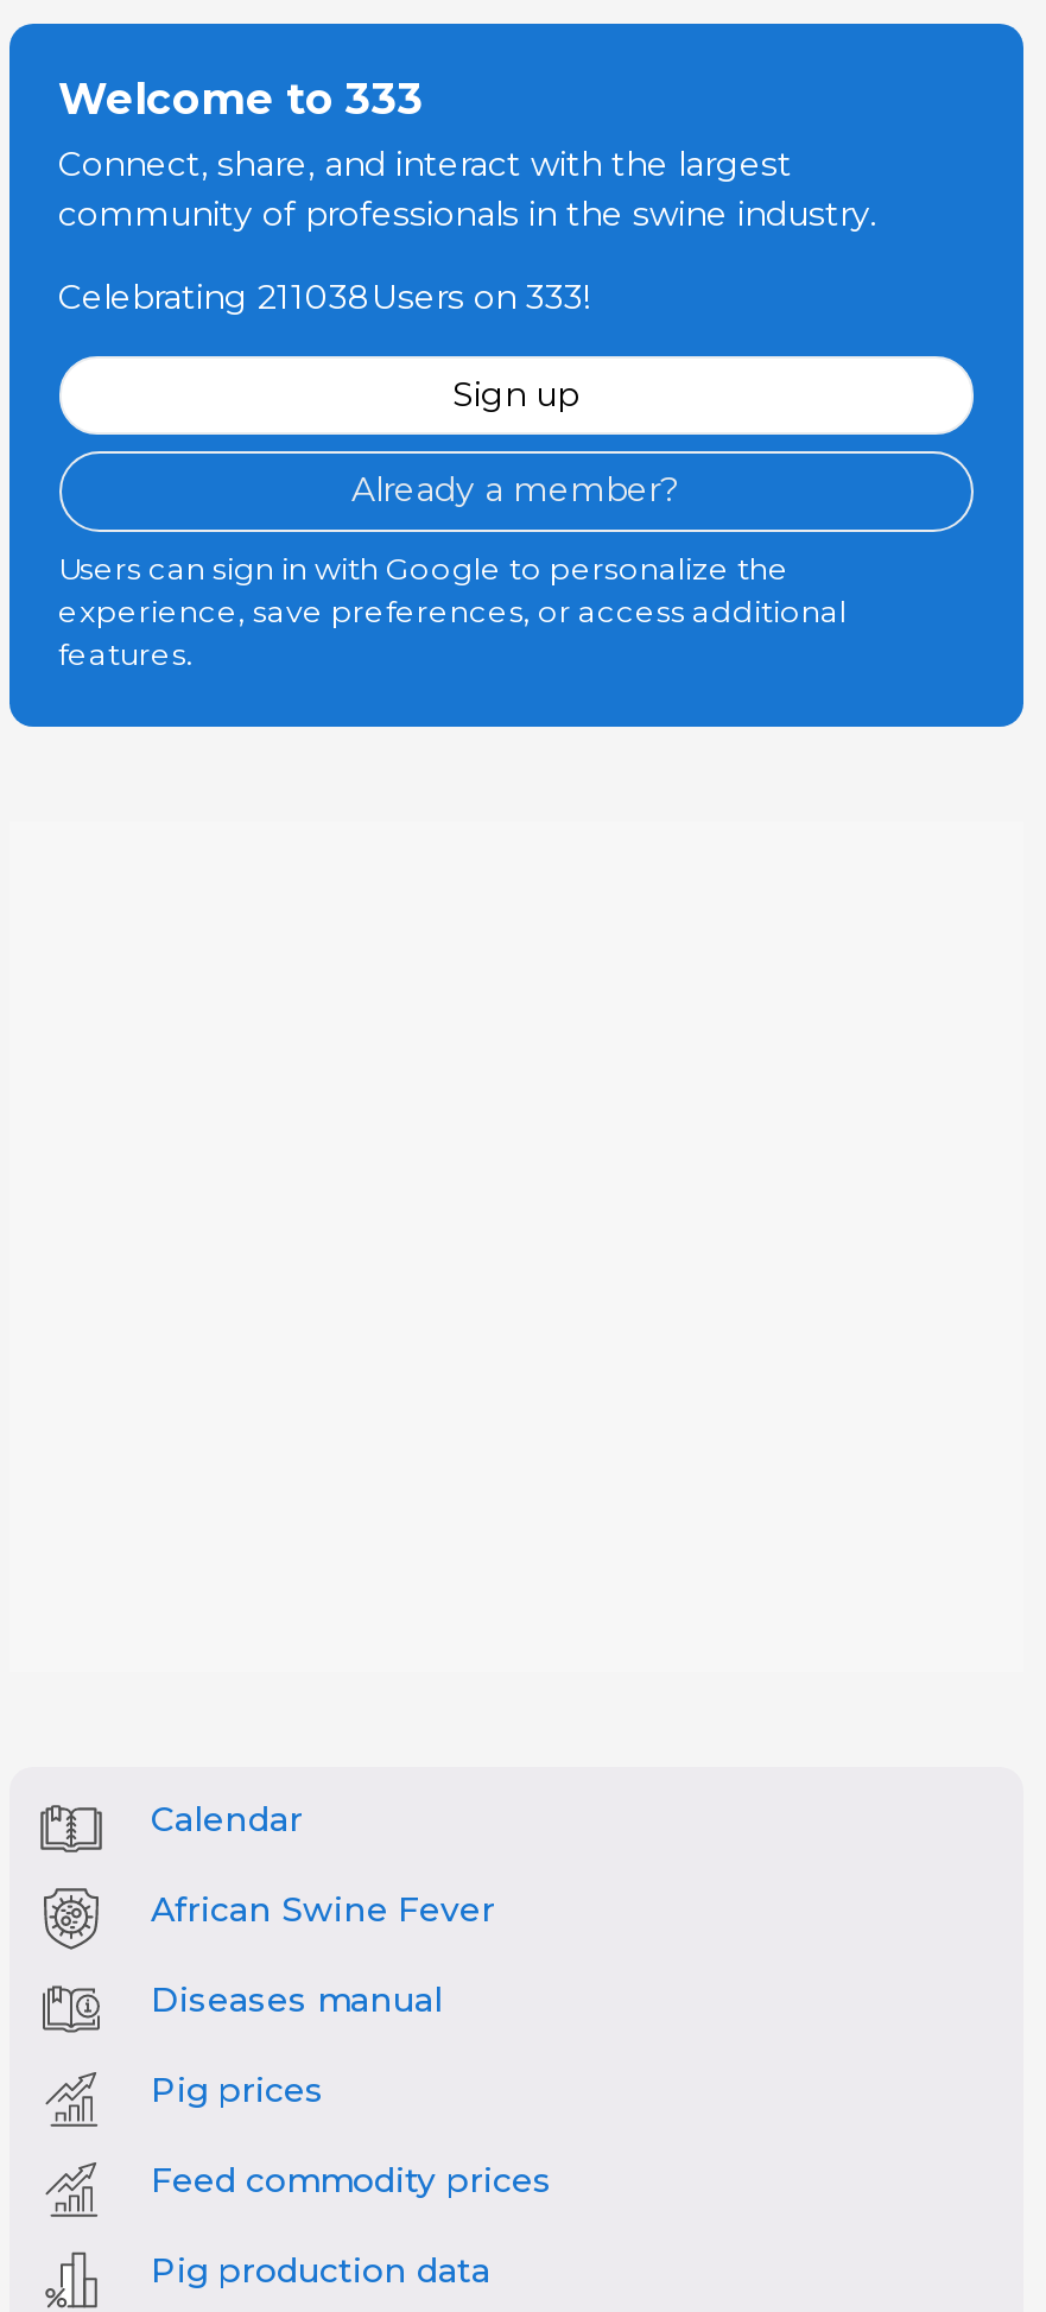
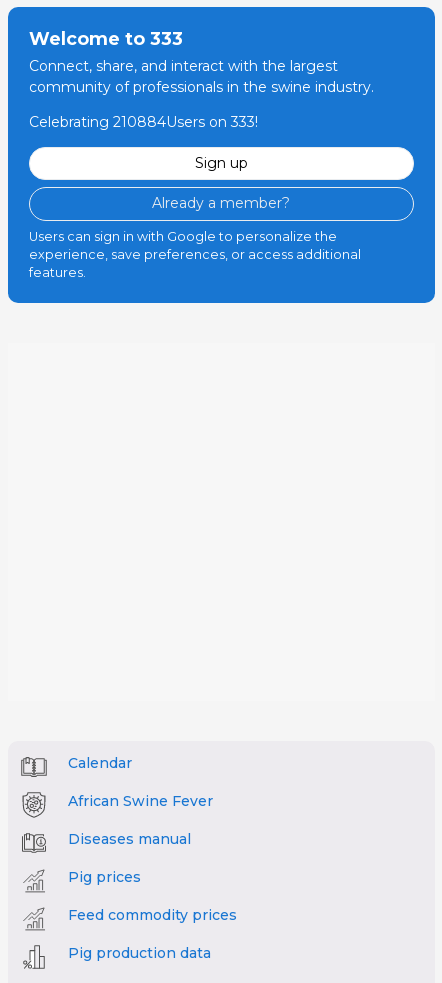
[58,275,590,318] Celebrating 211038Users on 333! -> [28,113,257,131] Celebrating 210884Users on 333!

